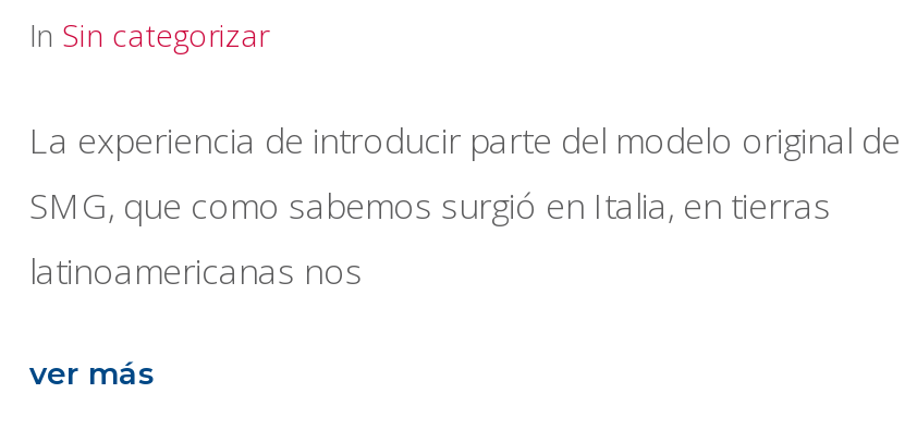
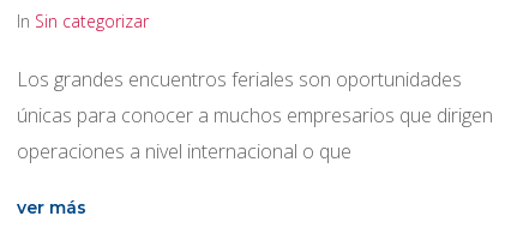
[29,116,901,295] La experiencia de introducir parte del modelo original de | SMG, que como sabemos surgió en Italia, en tierras | latinoamericanas nos -> [17,66,493,164] Los grandes encuentros feriales son oportunidades | únicas para conocer a muchos empresarios que dirigen | operaciones a nivel internacional o que

